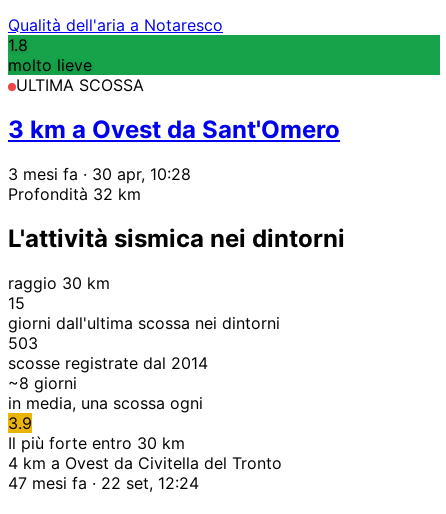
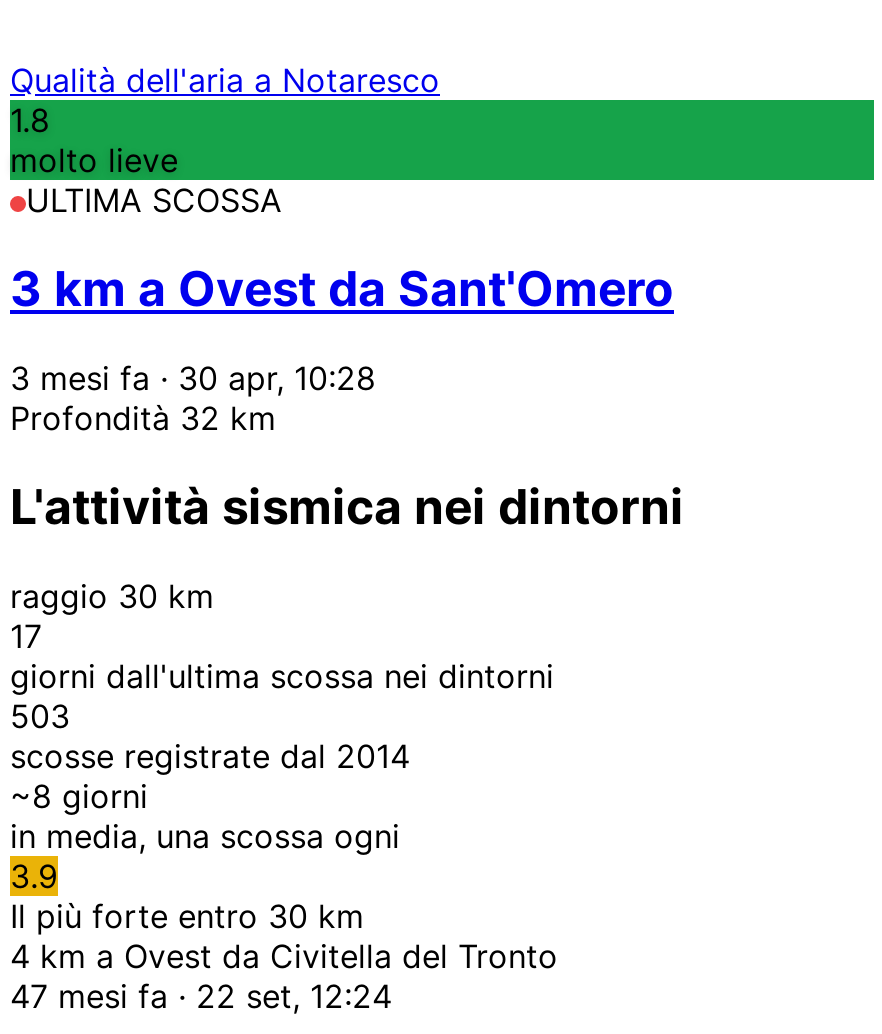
[8,292,25,312] 15 -> [10,615,42,655] 17

